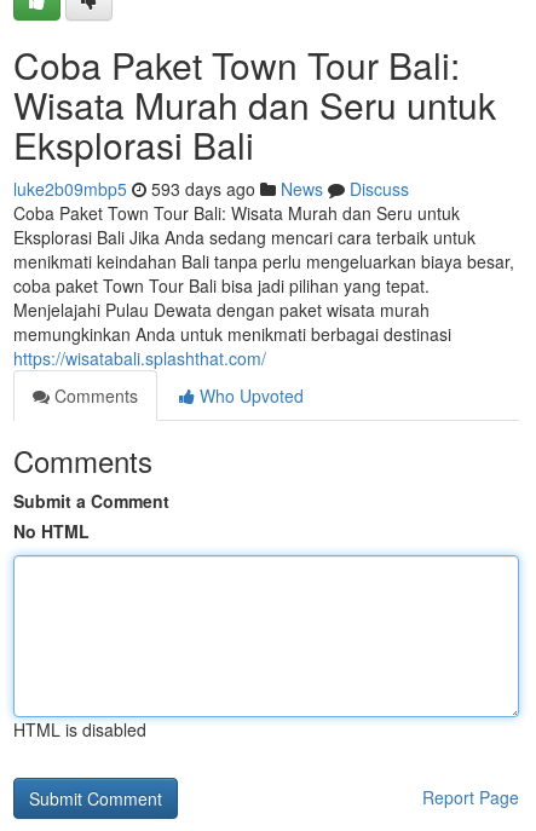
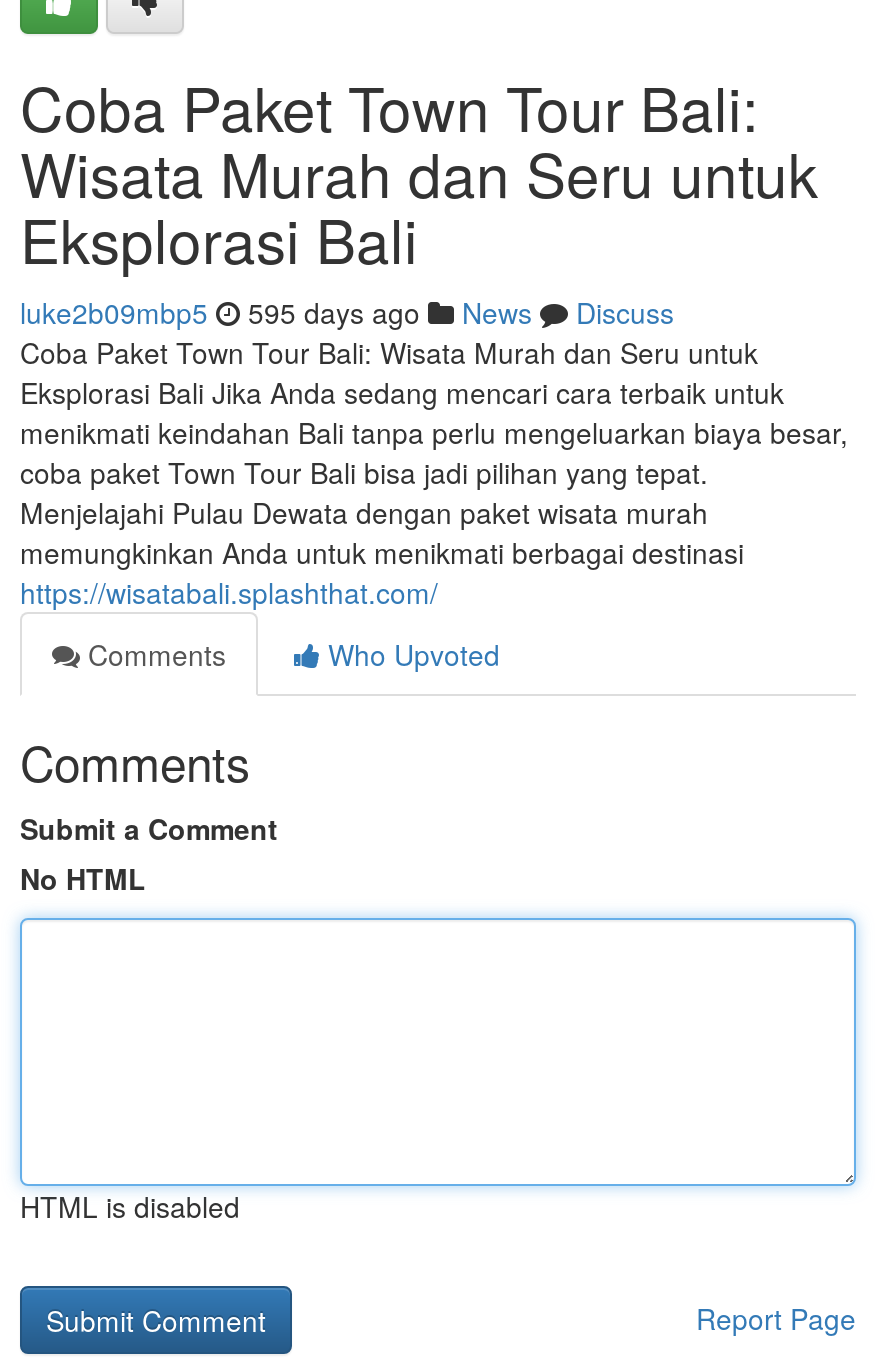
[13,177,409,201] luke2b09mbp5 593 days ago News Discuss -> [20,292,674,332] luke2b09mbp5 595 days ago News Discuss

